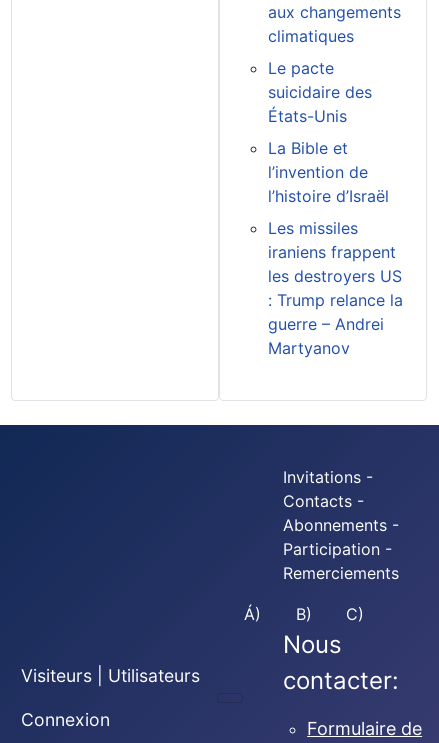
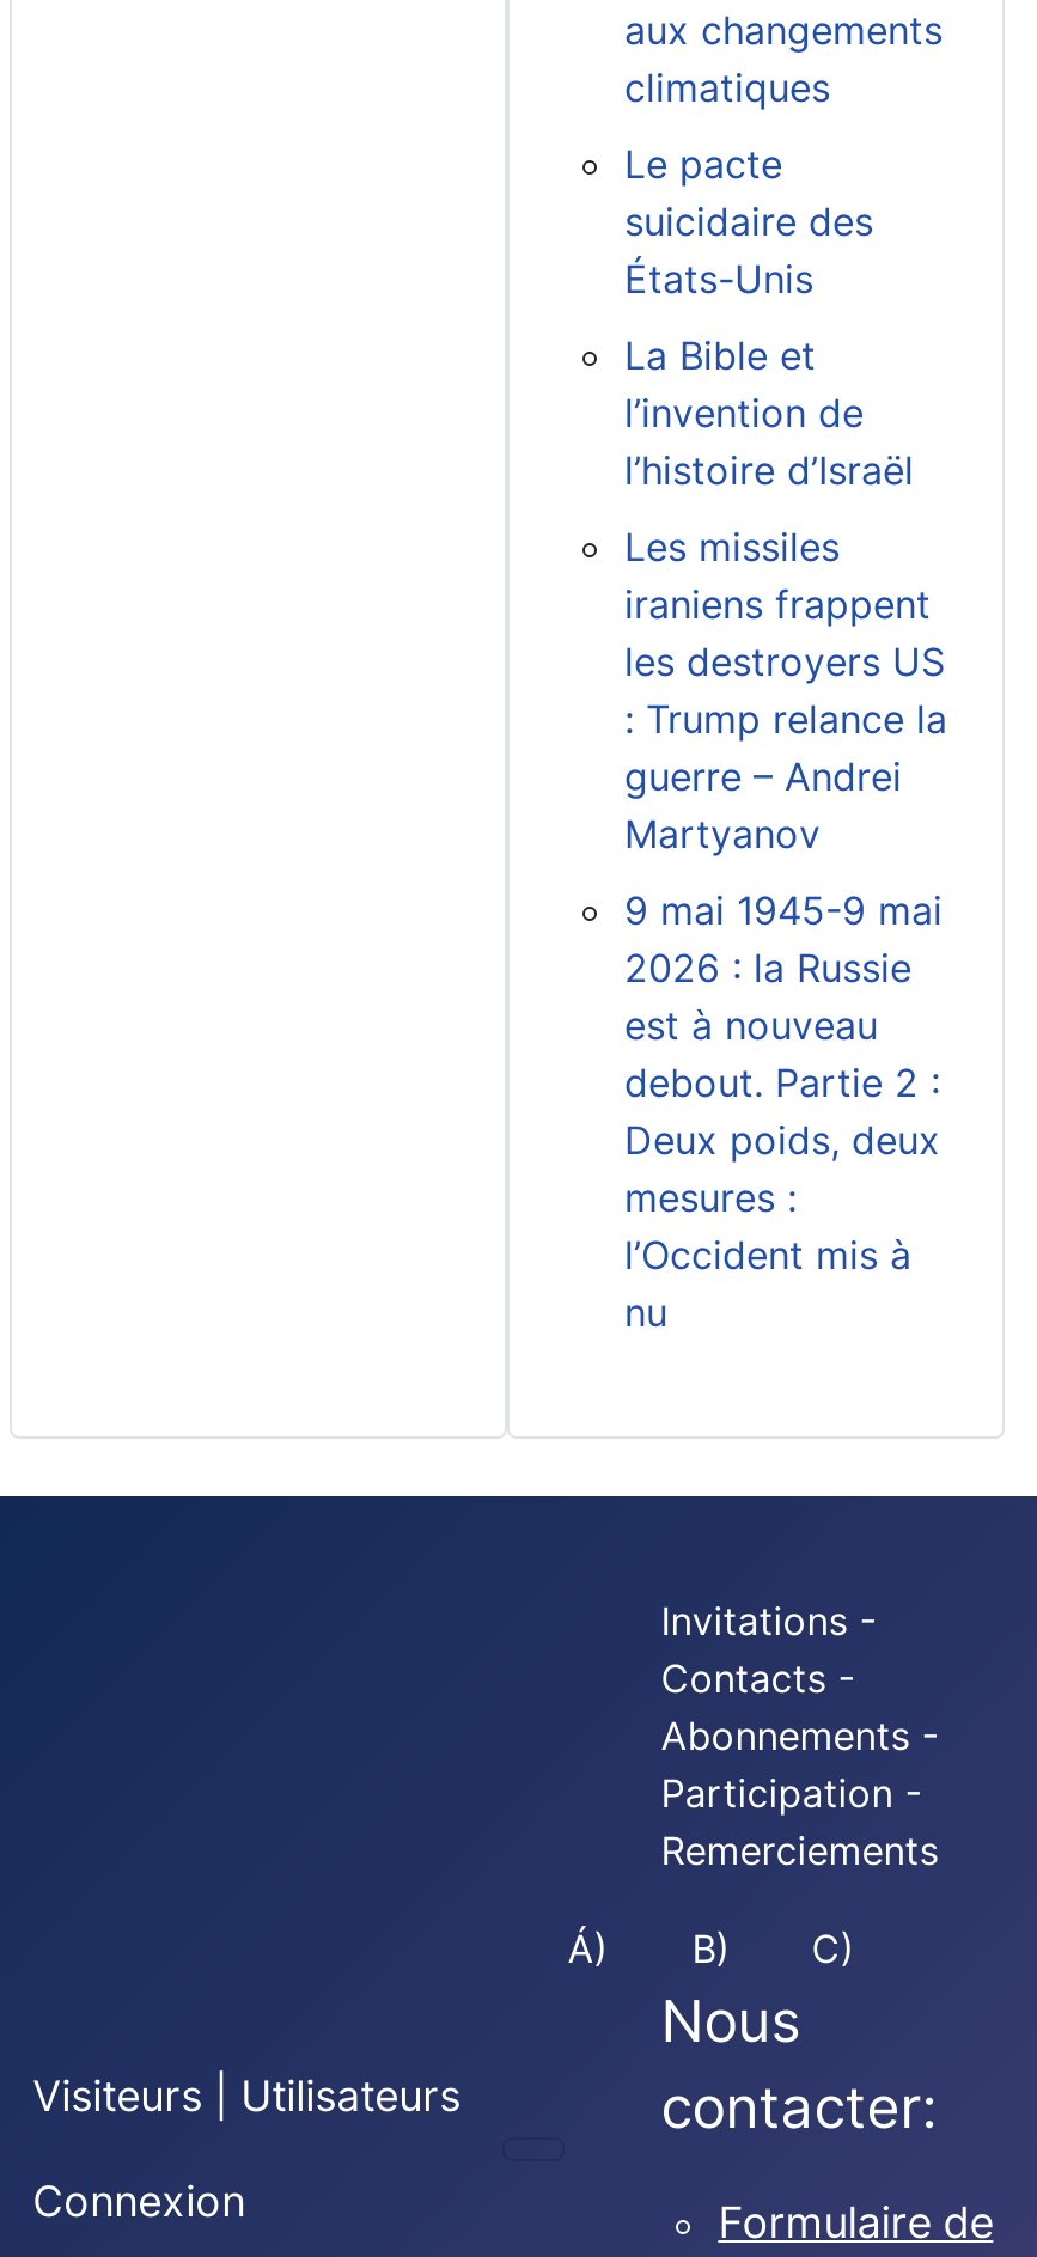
none -> [624,886,943,1335] 9 mai 1945-9 mai | 2026 : la Russie | est à nouveau | debout. Partie 2 : | Deux poids, deux | mesures : | l’Occident mis à | nu

